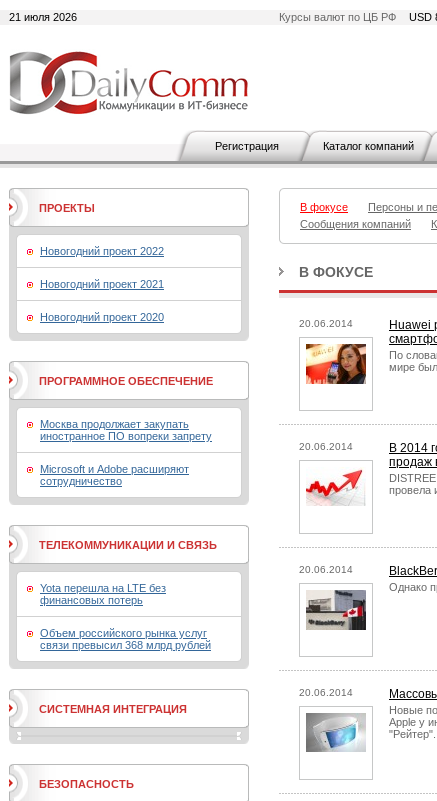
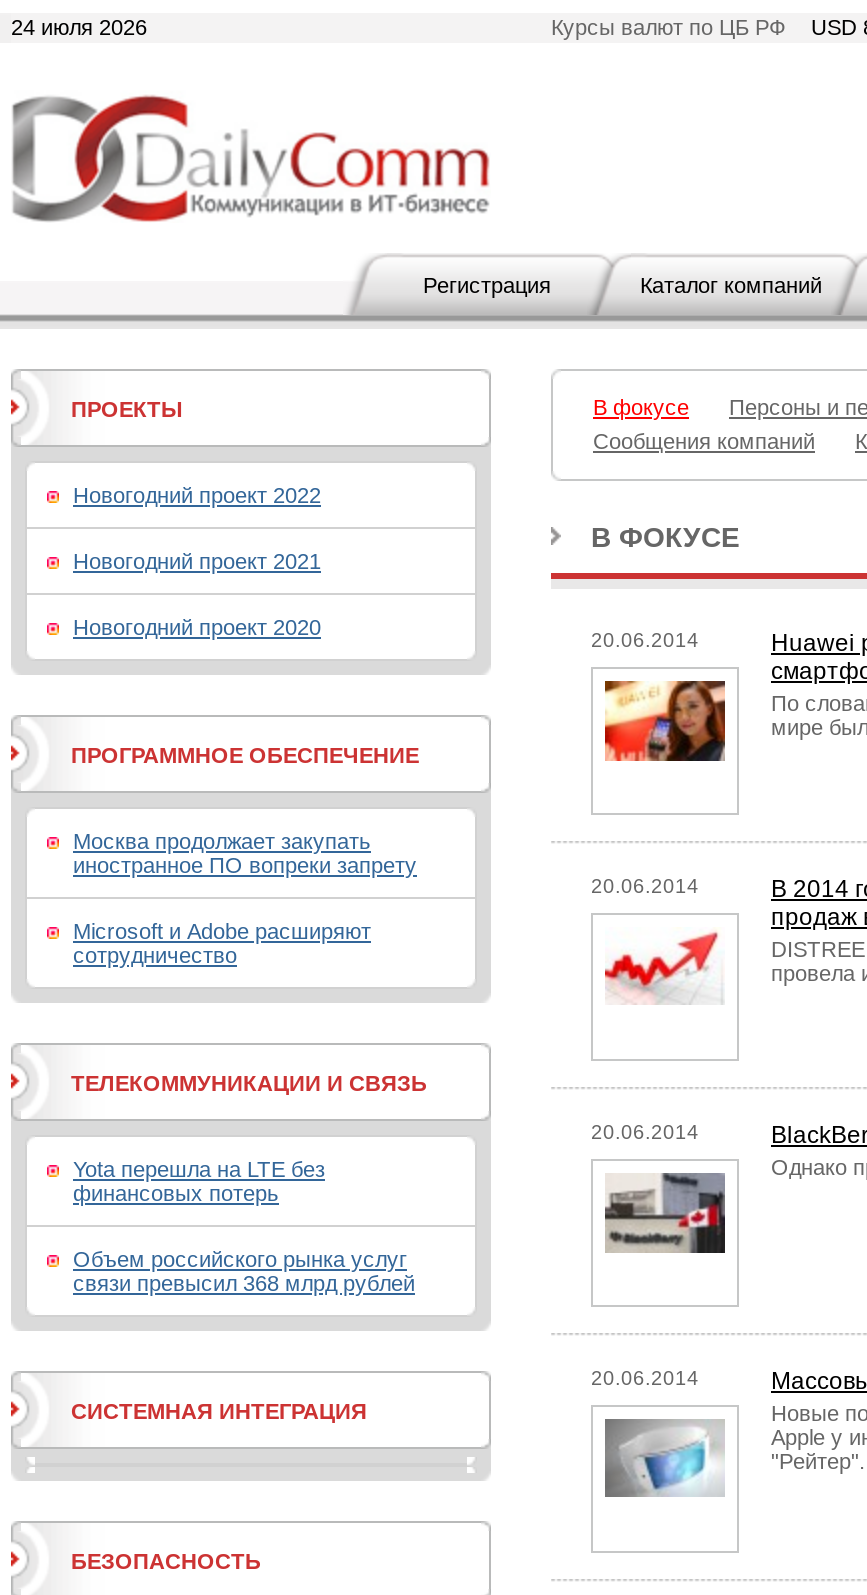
[9,11,77,23] 21 июля 2026 -> [11,15,147,39] 24 июля 2026

